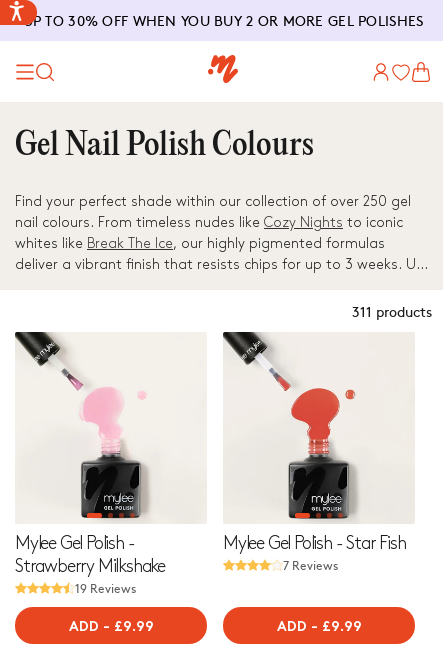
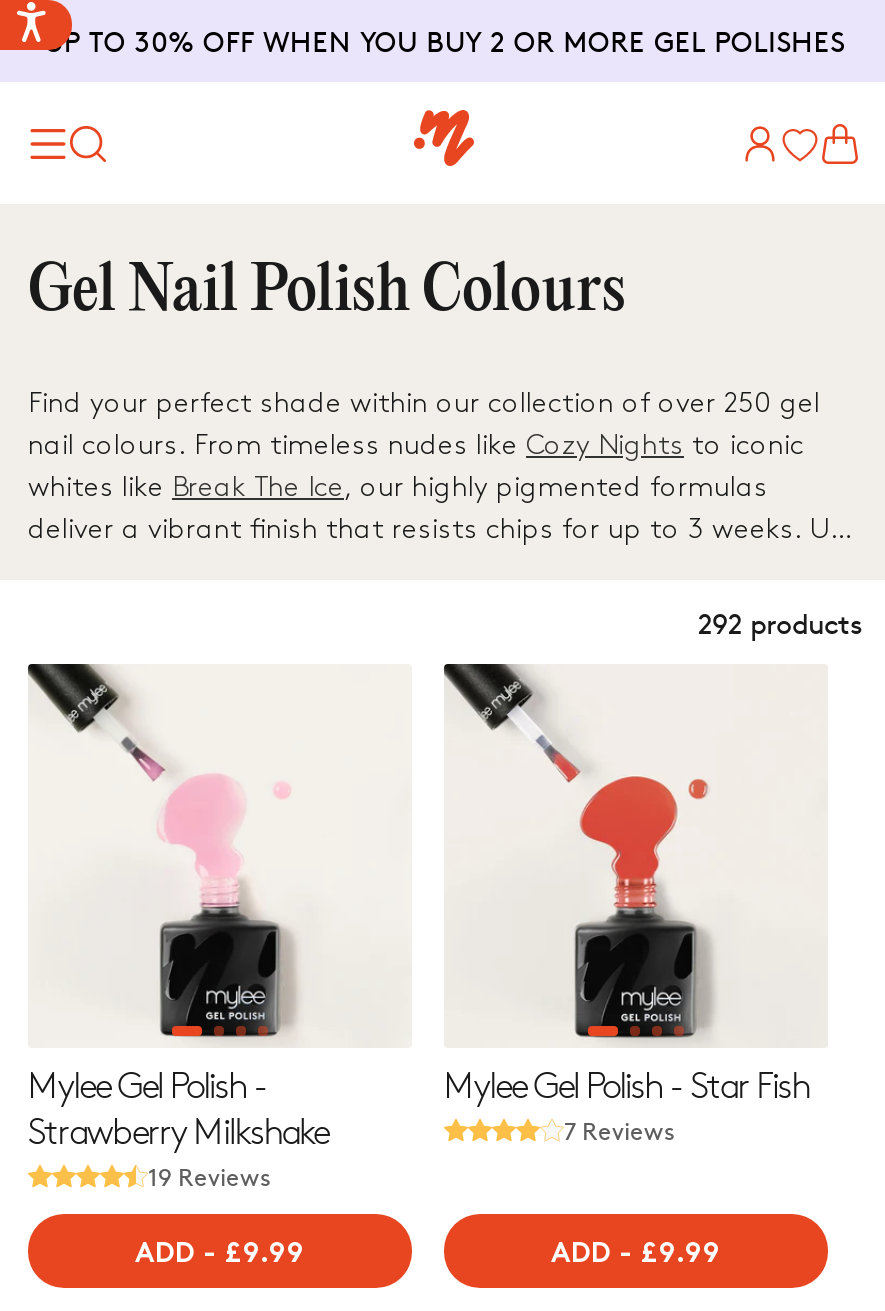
[352,301,432,321] 311 products -> [698,602,862,642] 292 products

